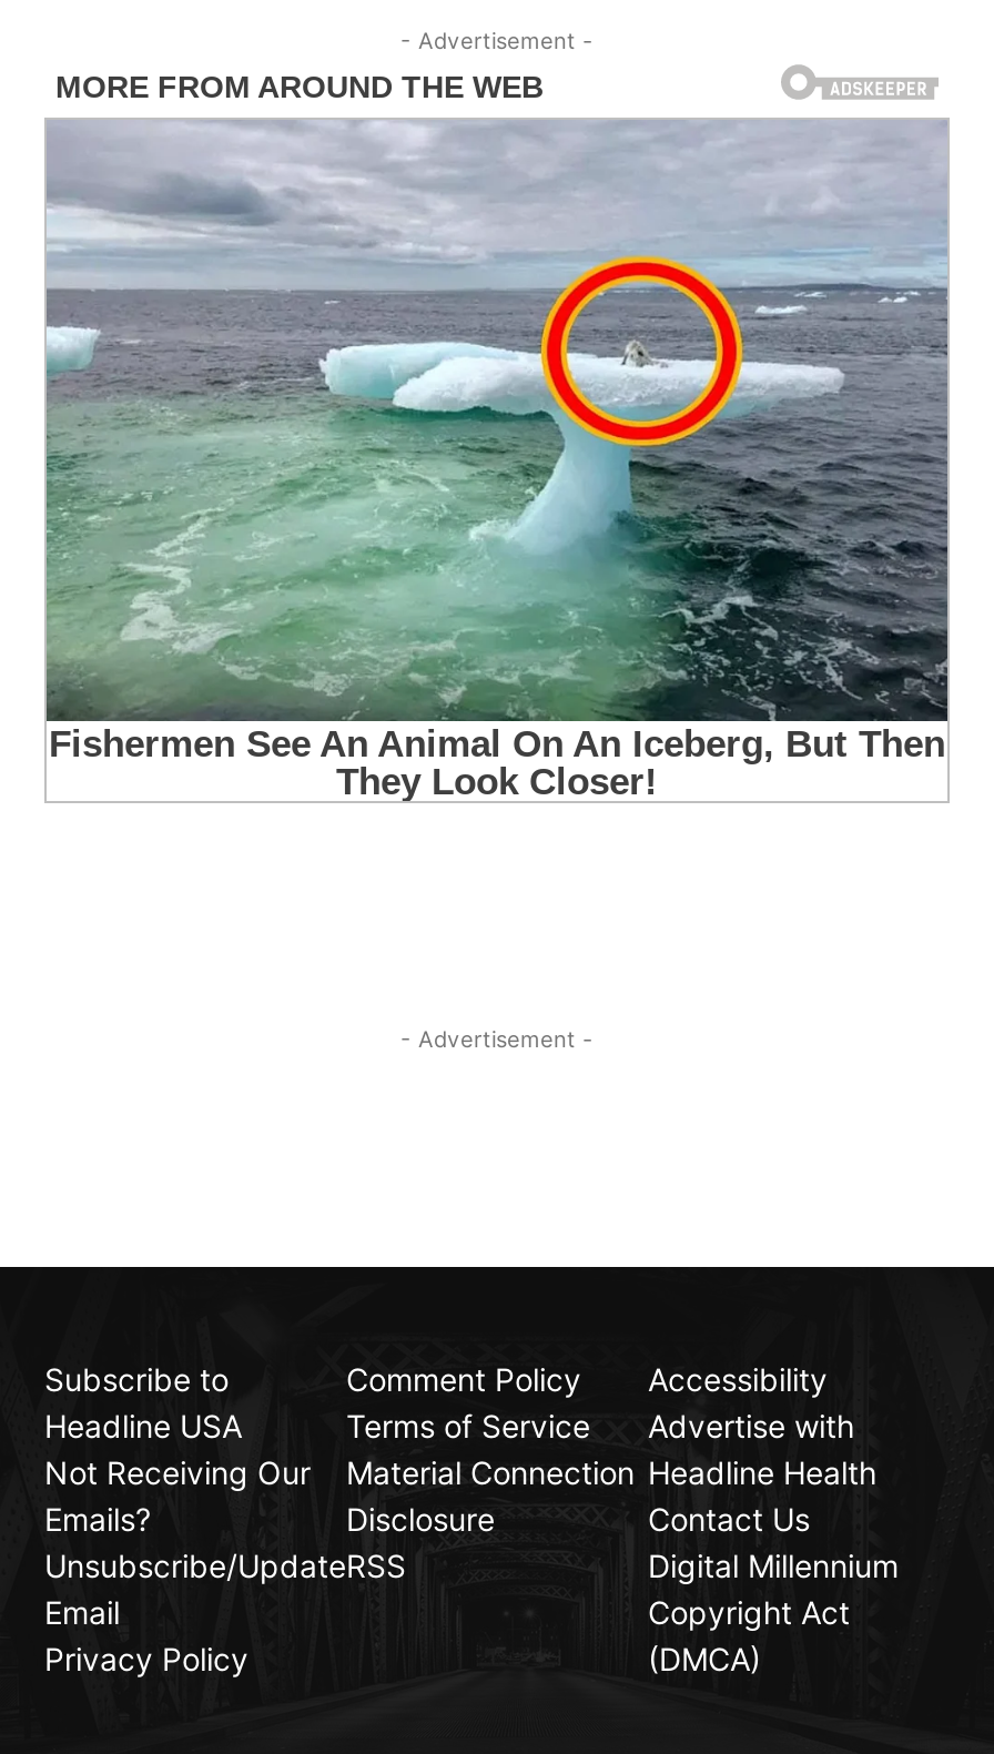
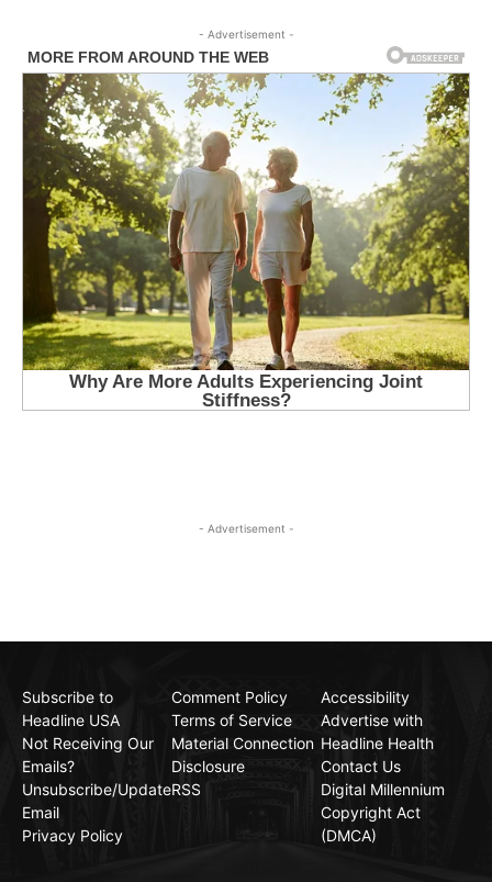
[44,119,950,802] [image] -> [22,72,470,410] [image]

